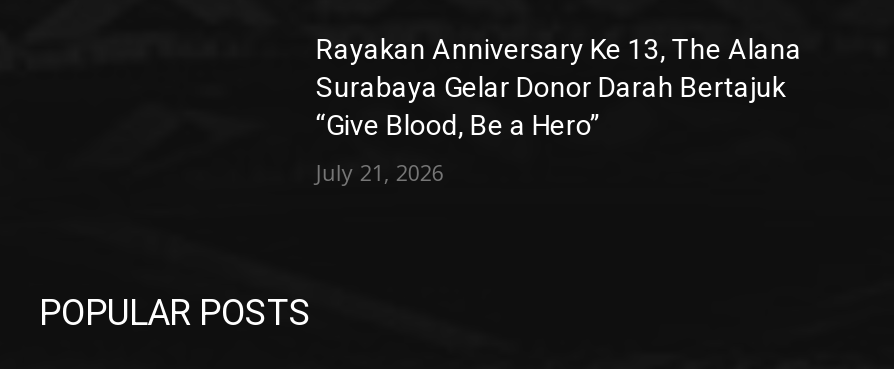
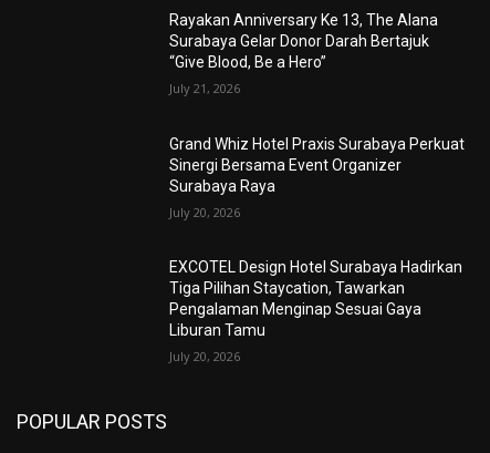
none -> [170,135,465,365] Grand Whiz Hotel Praxis Surabaya Perkuat | Sinergi Bersama Event Organizer | Surabaya Raya | July 20, 2026 | EXCOTEL Design Hotel Surabaya Hadirkan | Tiga Pilihan Staycation, Tawarkan | Pengalaman Menginap Sesuai Gaya | Liburan Tamu | July 20, 2026

